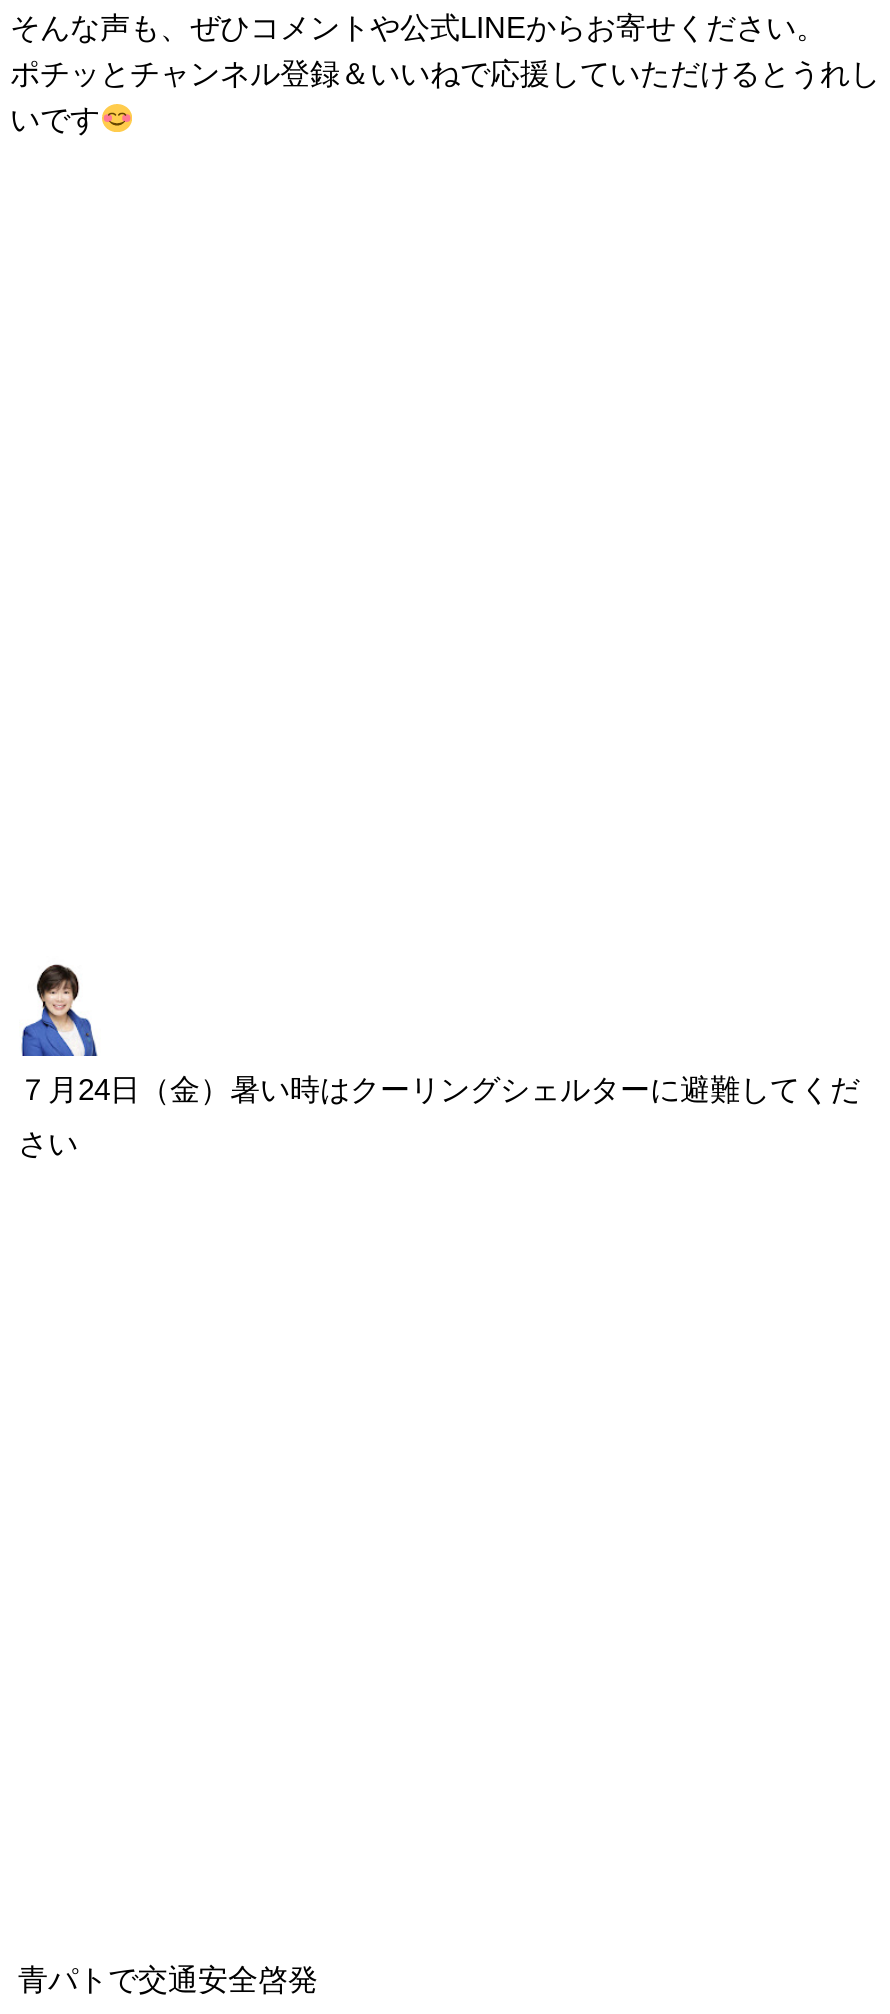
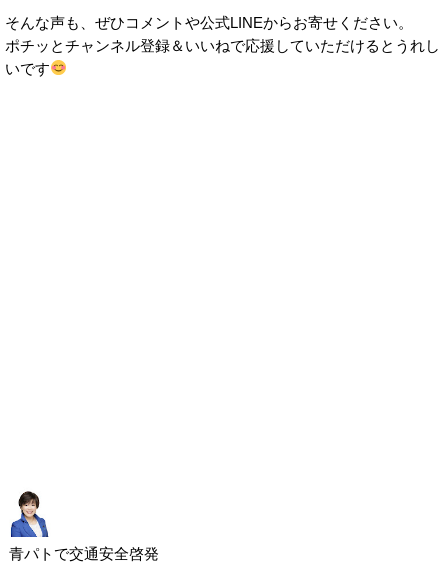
[18,1073,860,1159] ７月24日（金）暑い時はクーリングシェルターに避難してくだ | さい -> none

